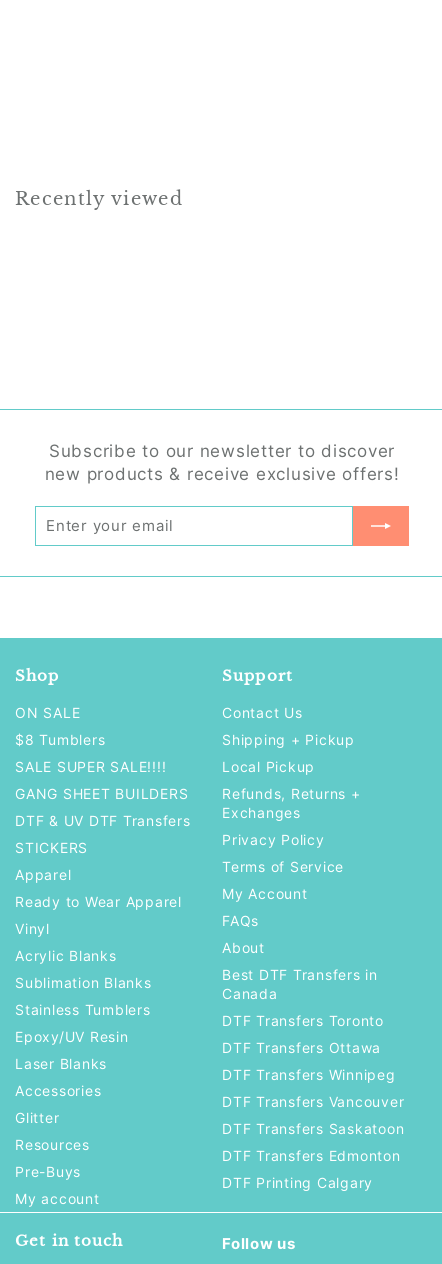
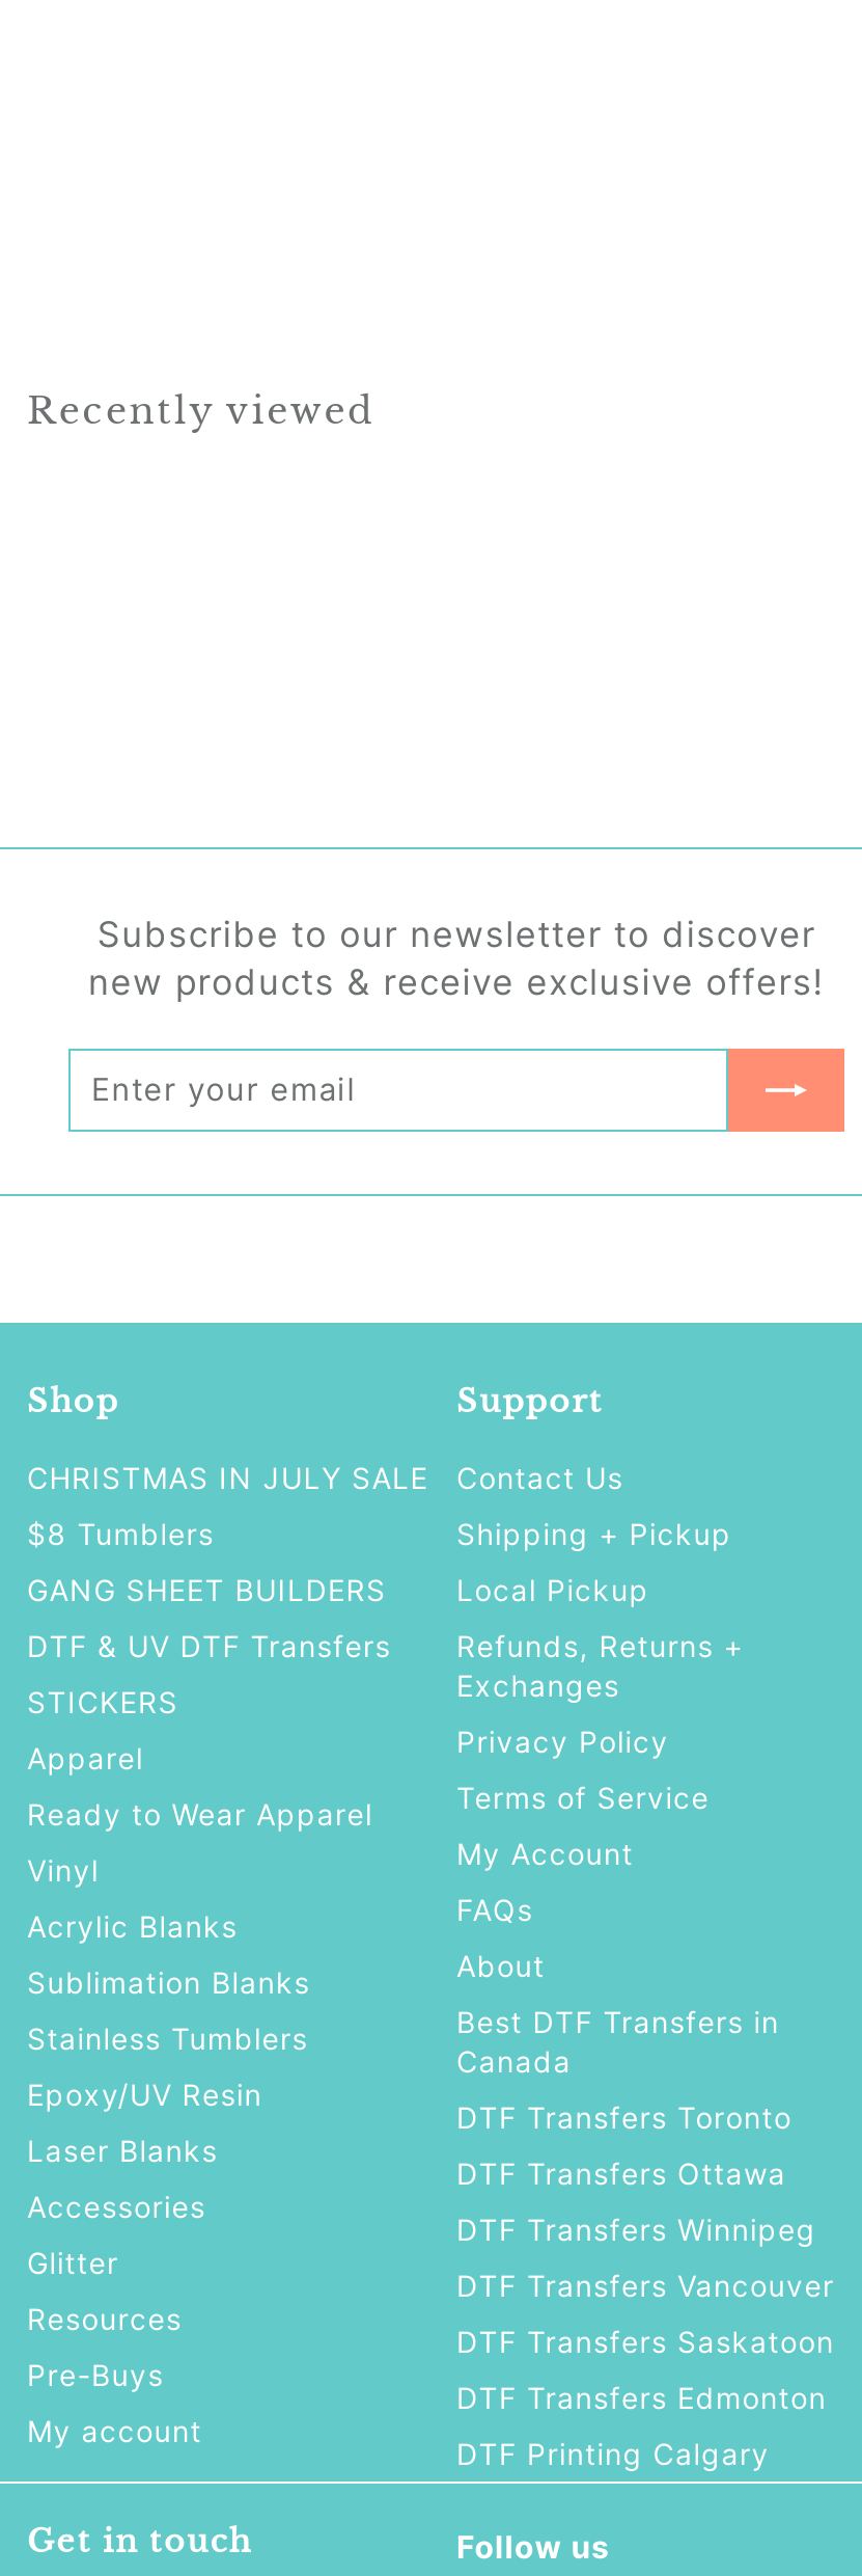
[15,704,80,721] ON SALE -> [27,1459,428,1495] CHRISTMAS IN JULY SALE
[15,758,166,775] SALE SUPER SALE!!!! -> none

